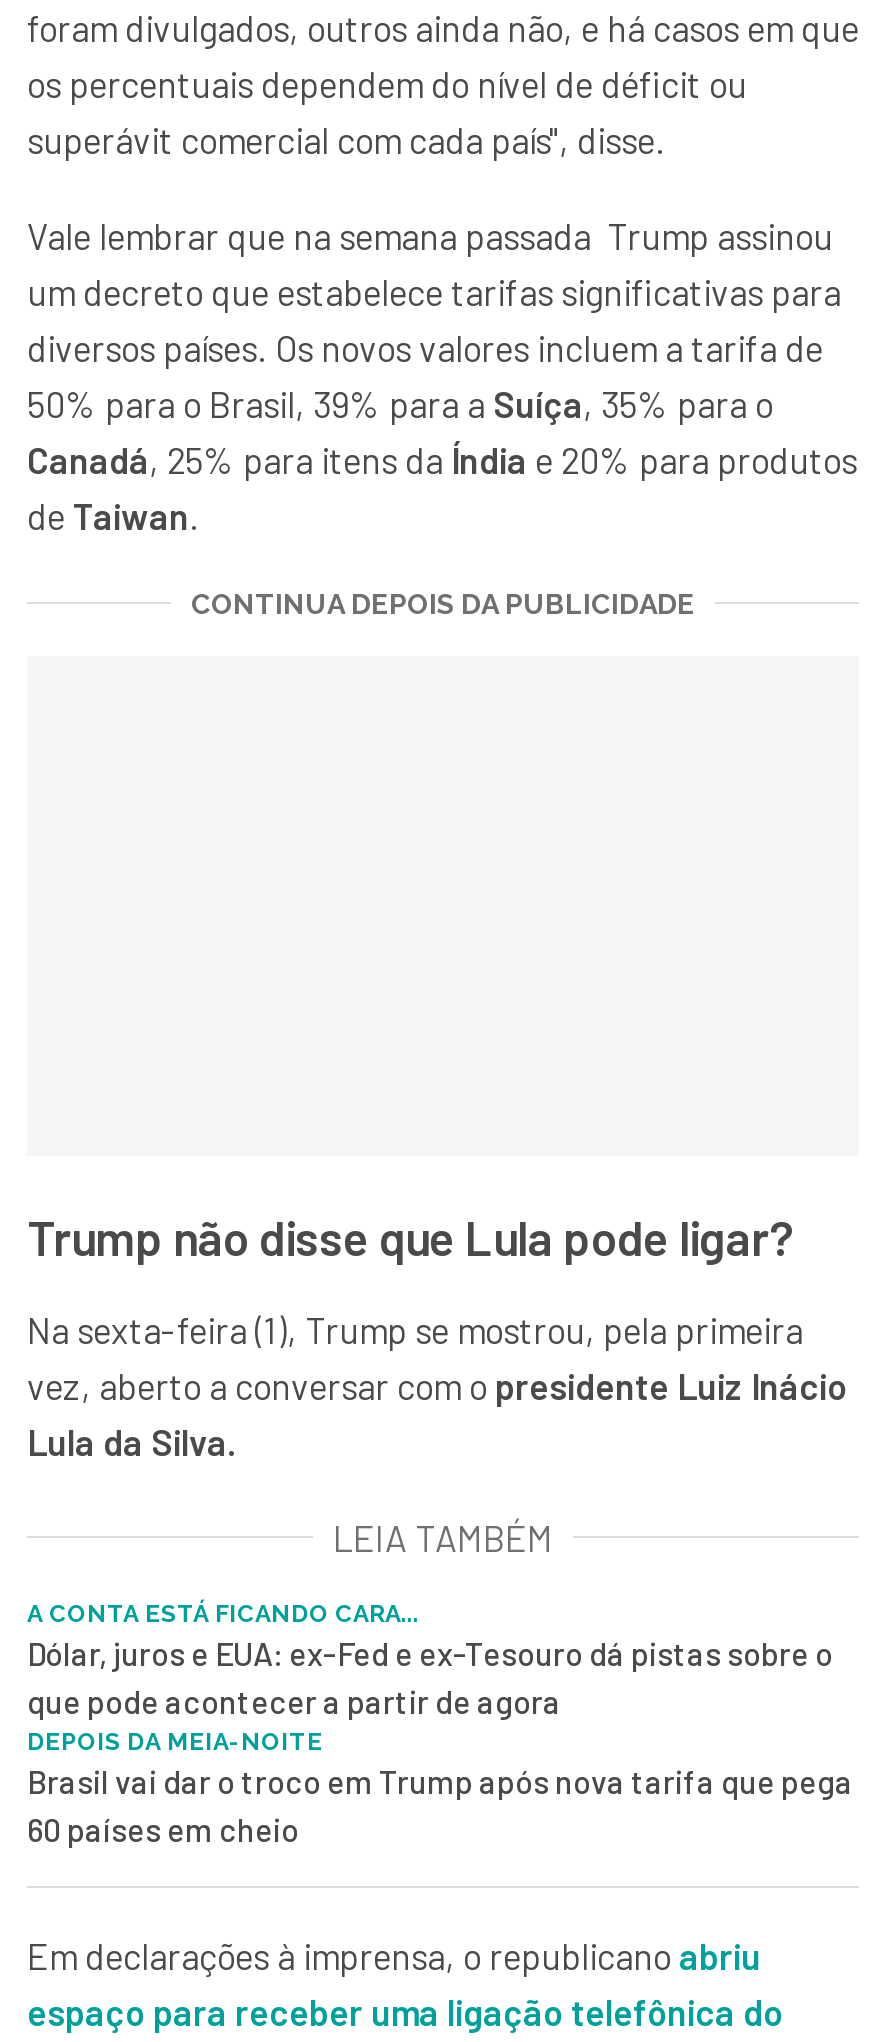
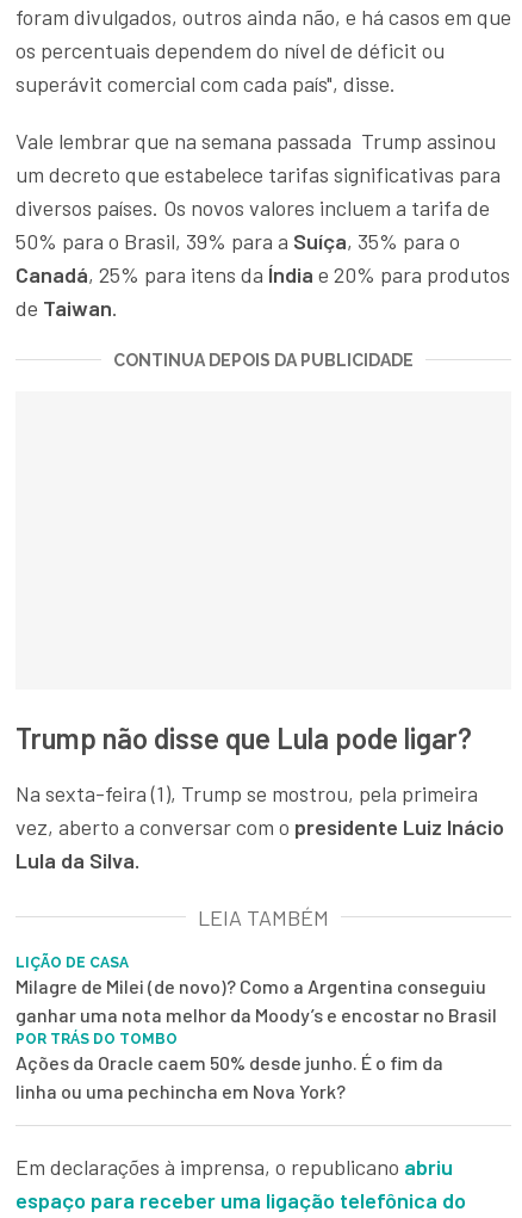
[27,1600,853,1848] A CONTA ESTÁ FICANDO CARA... | Dólar, juros e EUA: ex-Fed e ex-Tesouro dá pistas sobre o | que pode acontecer a partir de agora | DEPOIS DA MEIA-NOITE | Brasil vai dar o troco em Trump após nova tarifa que pega | 60 países em cheio -> [15,954,497,1102] LIÇÃO DE CASA | Milagre de Milei (de novo)? Como a Argentina conseguiu | ganhar uma nota melhor da Moody’s e encostar no Brasil | POR TRÁS DO TOMBO | Ações da Oracle caem 50% desde junho. É o fim da | linha ou uma pechincha em Nova York?

